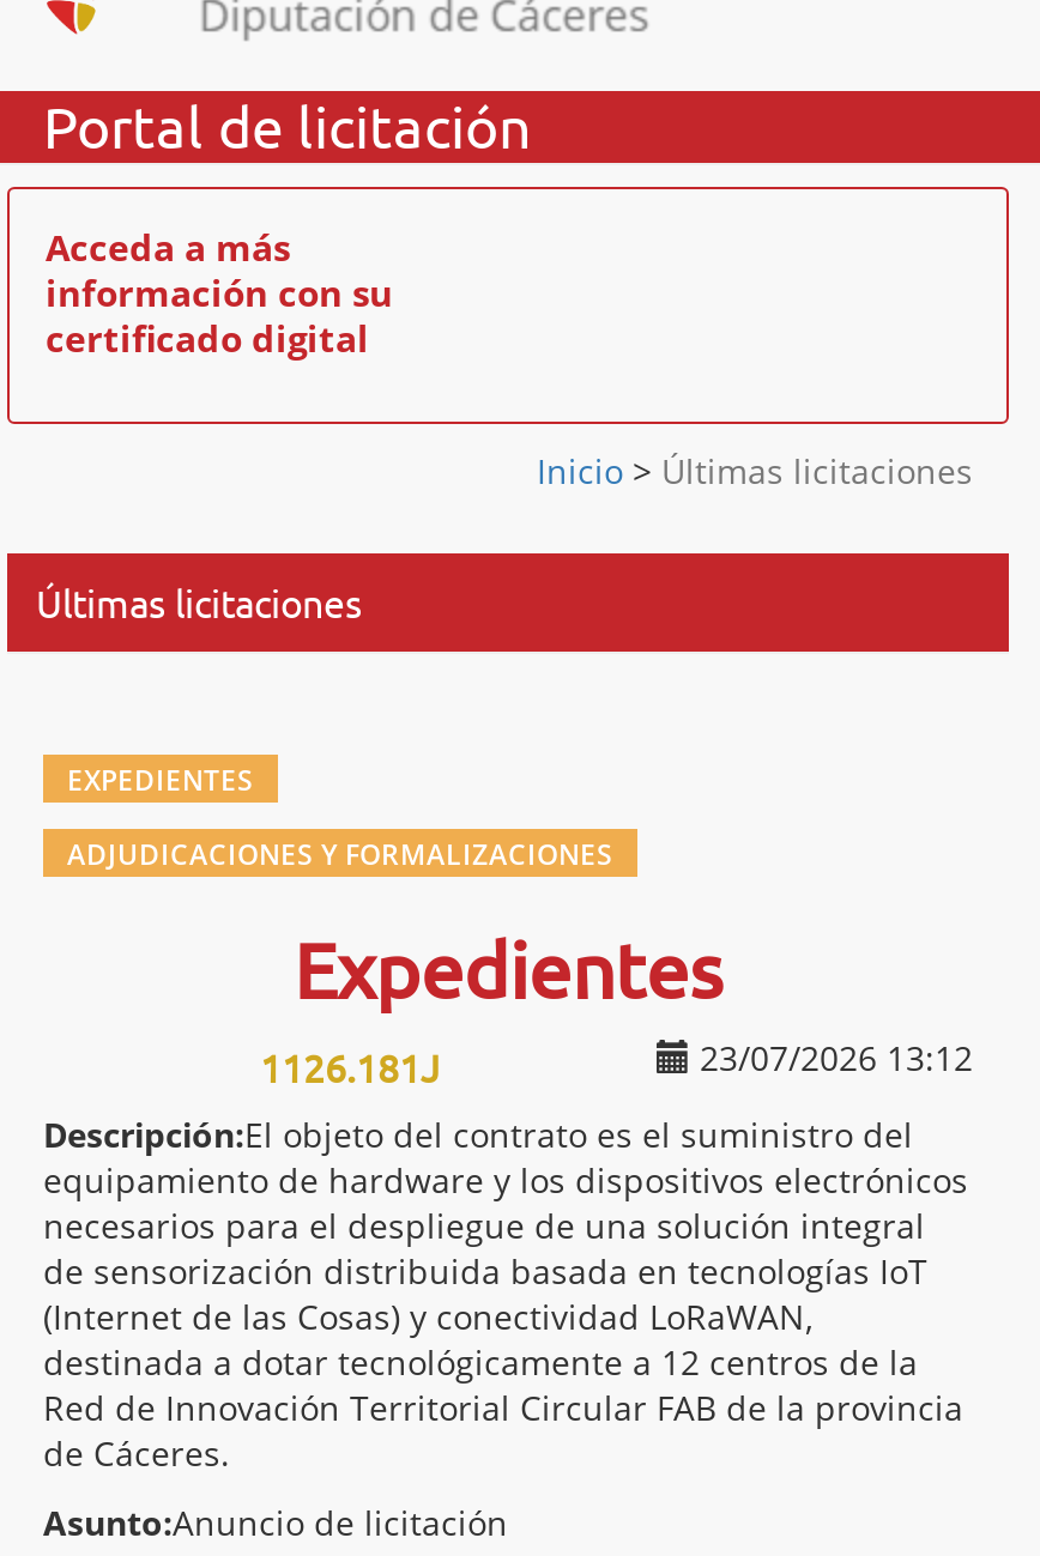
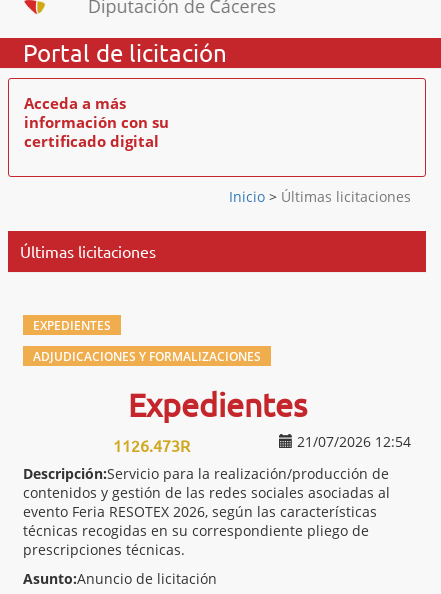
[43,1035,973,1476] 23/07/2026 13:12 | 1126.181J | Descripción:El objeto del contrato es el suministro del | equipamiento de hardware y los dispositivos electrónicos | necesarios para el despliegue de una solución integral | de sensorización distribuida basada en tecnologías IoT | (Internet de las Cosas) y conectividad LoRaWAN, | destinada a dotar tecnológicamente a 12 centros de la | Red de Innovación Territorial Circular FAB de la provincia | de Cáceres. -> [23,432,411,559] 21/07/2026 12:54 | 1126.473R | Descripción:Servicio para la realización/producción de | contenidos y gestión de las redes sociales asociadas al | evento Feria RESOTEX 2026, según las características | técnicas recogidas en su correspondiente pliego de | prescripciones técnicas.

